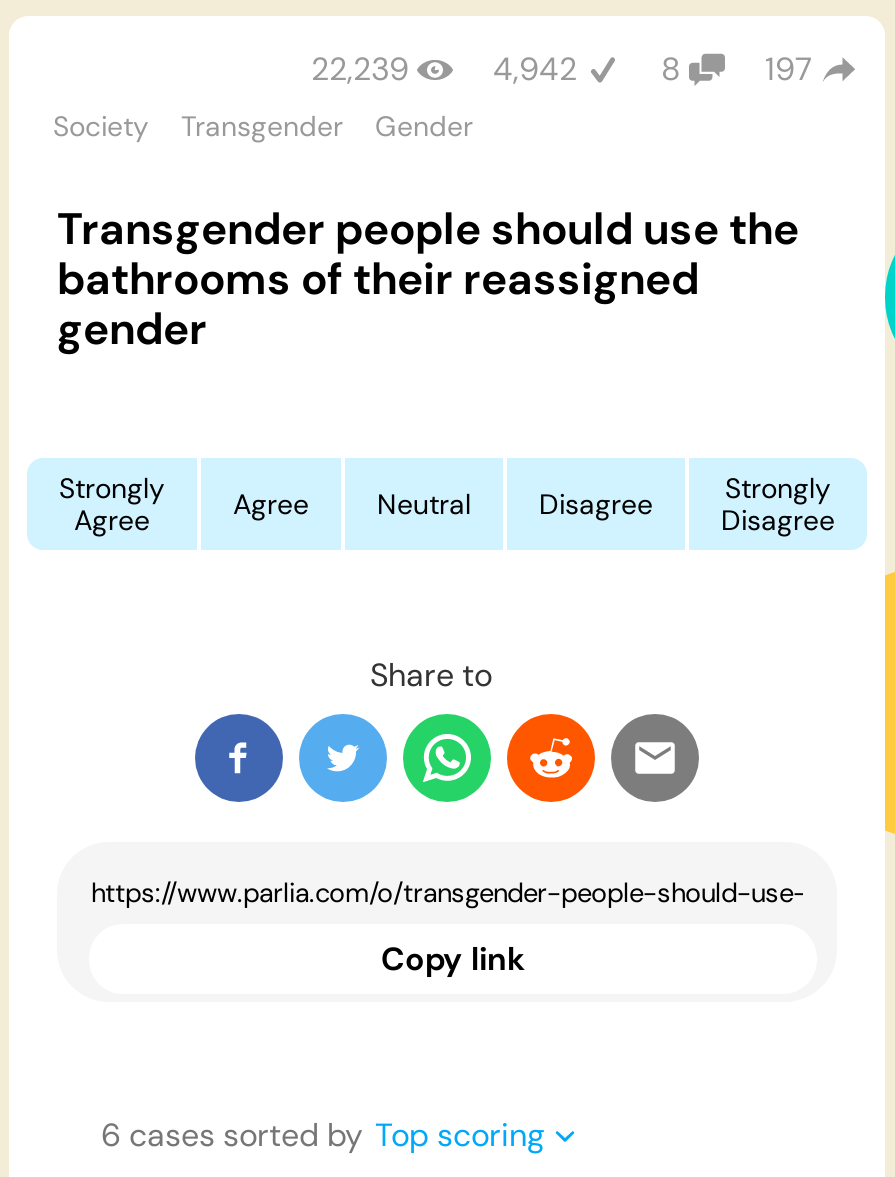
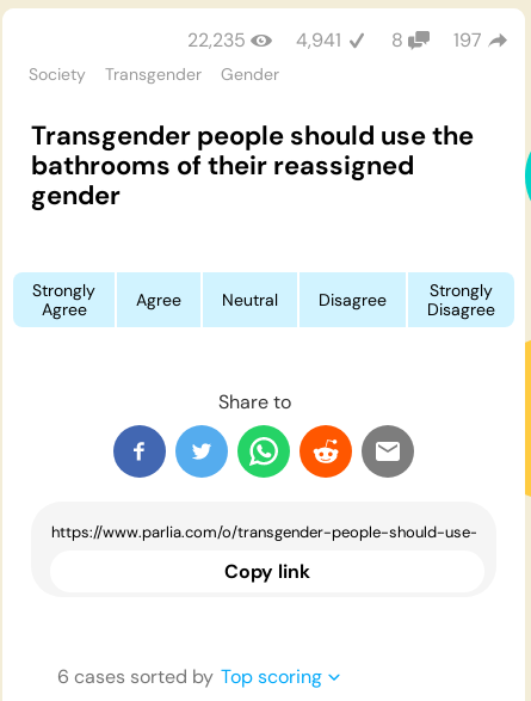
[311,48,409,90] 22,239 -> [187,27,246,53] 22,235
[493,48,577,90] 4,942 -> [296,27,341,53] 4,941

